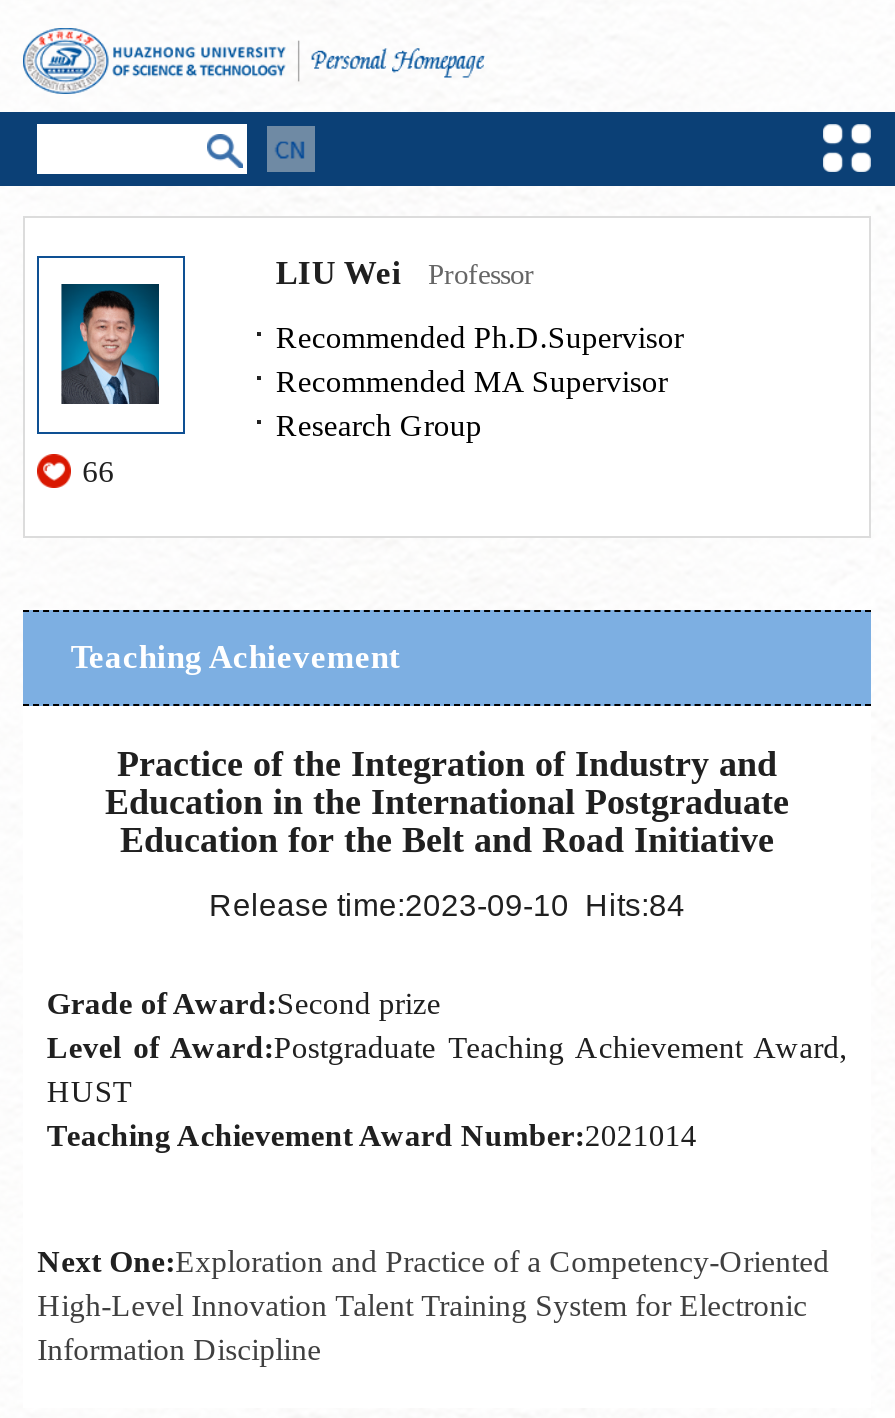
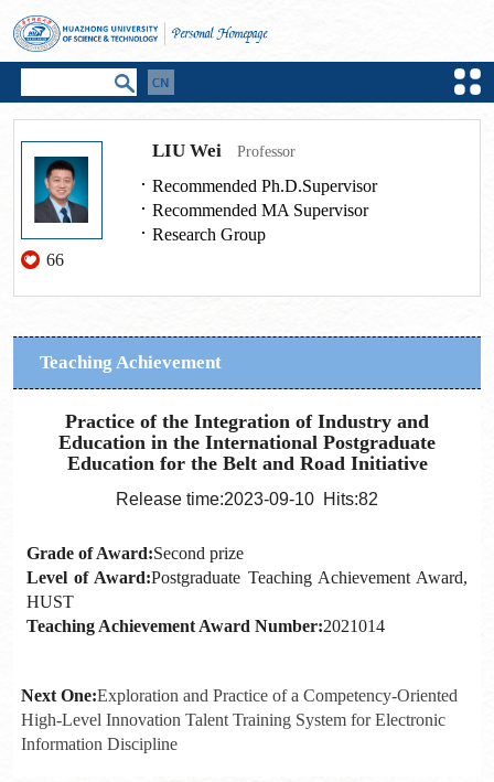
[209,888,685,922] Release time:2023-09-10 Hits:84 -> [116,489,378,508] Release time:2023-09-10 Hits:82

